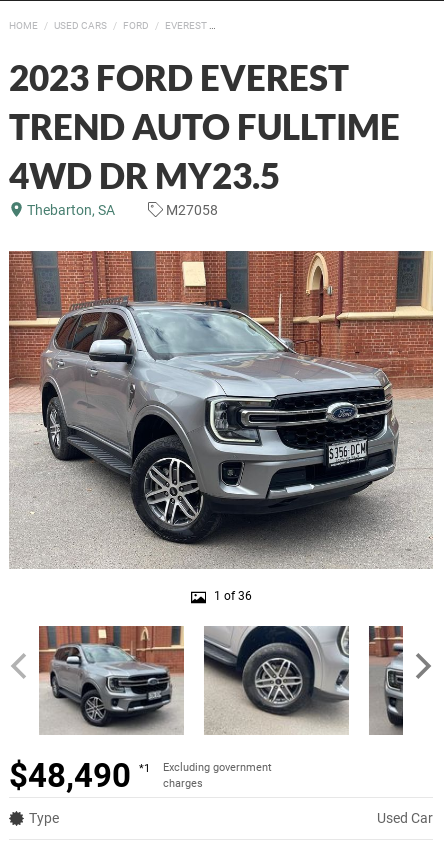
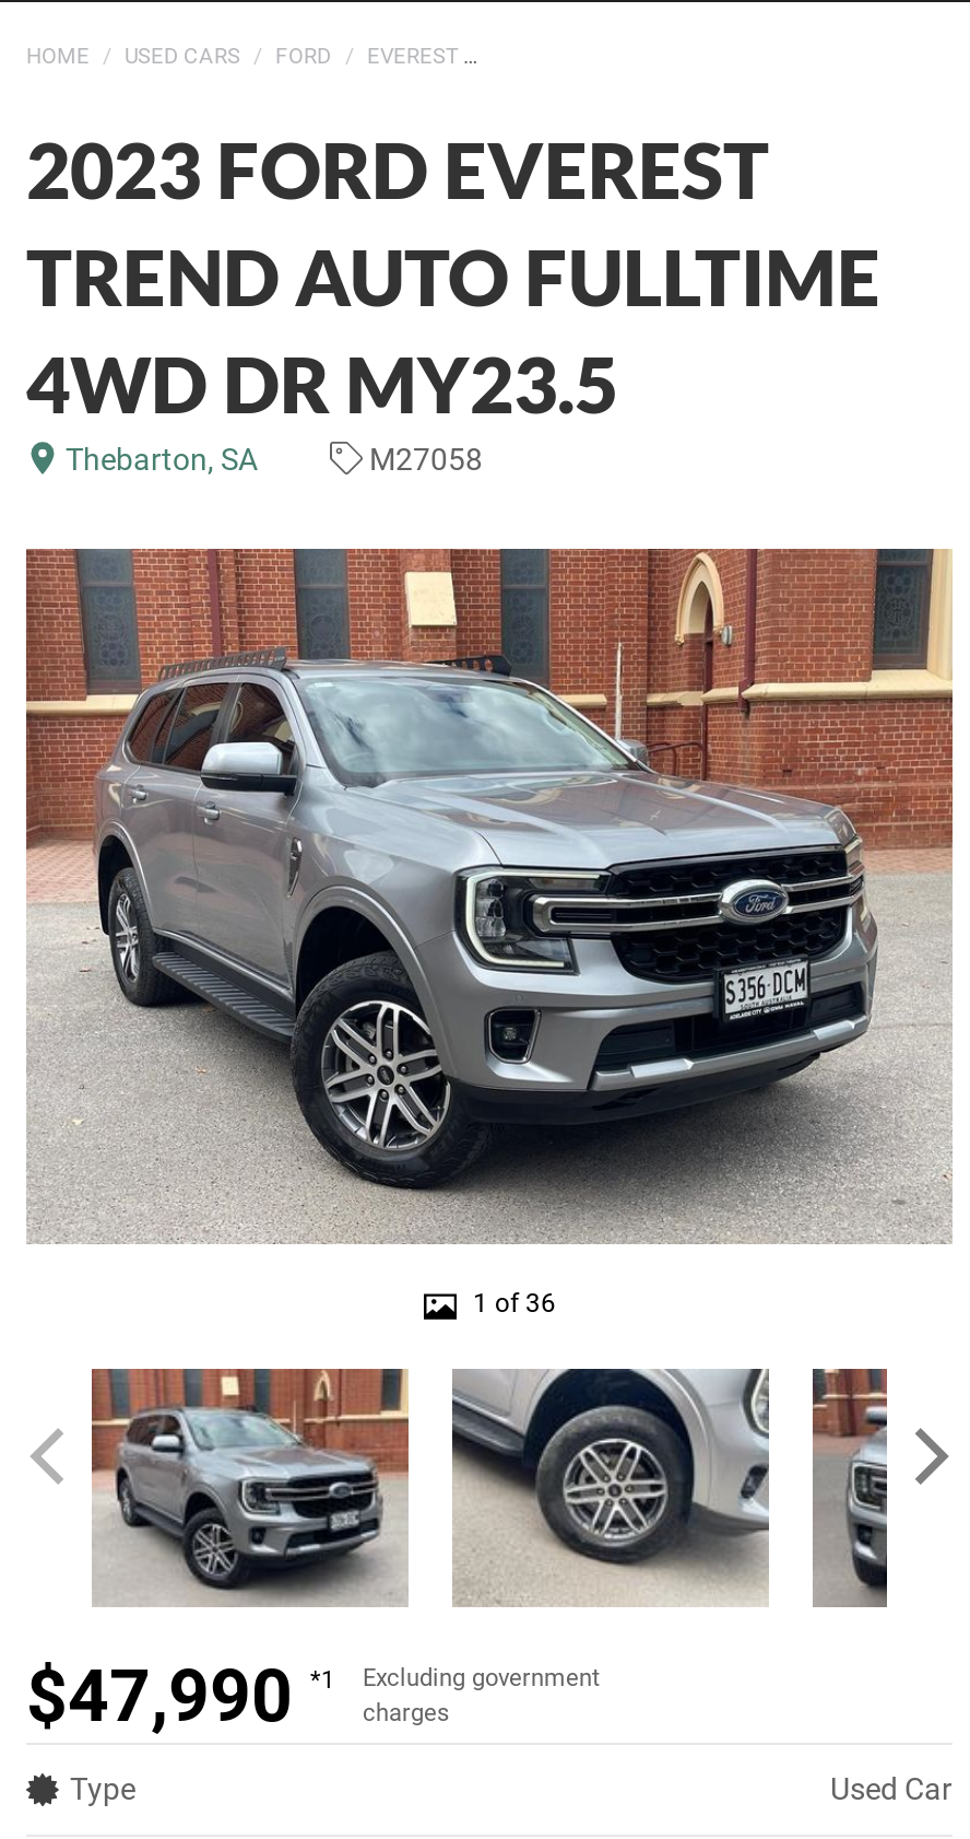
[9,756,272,795] $48,490 *1 Excluding government -> [26,1653,601,1738] $47,990 *1 Excluding government

